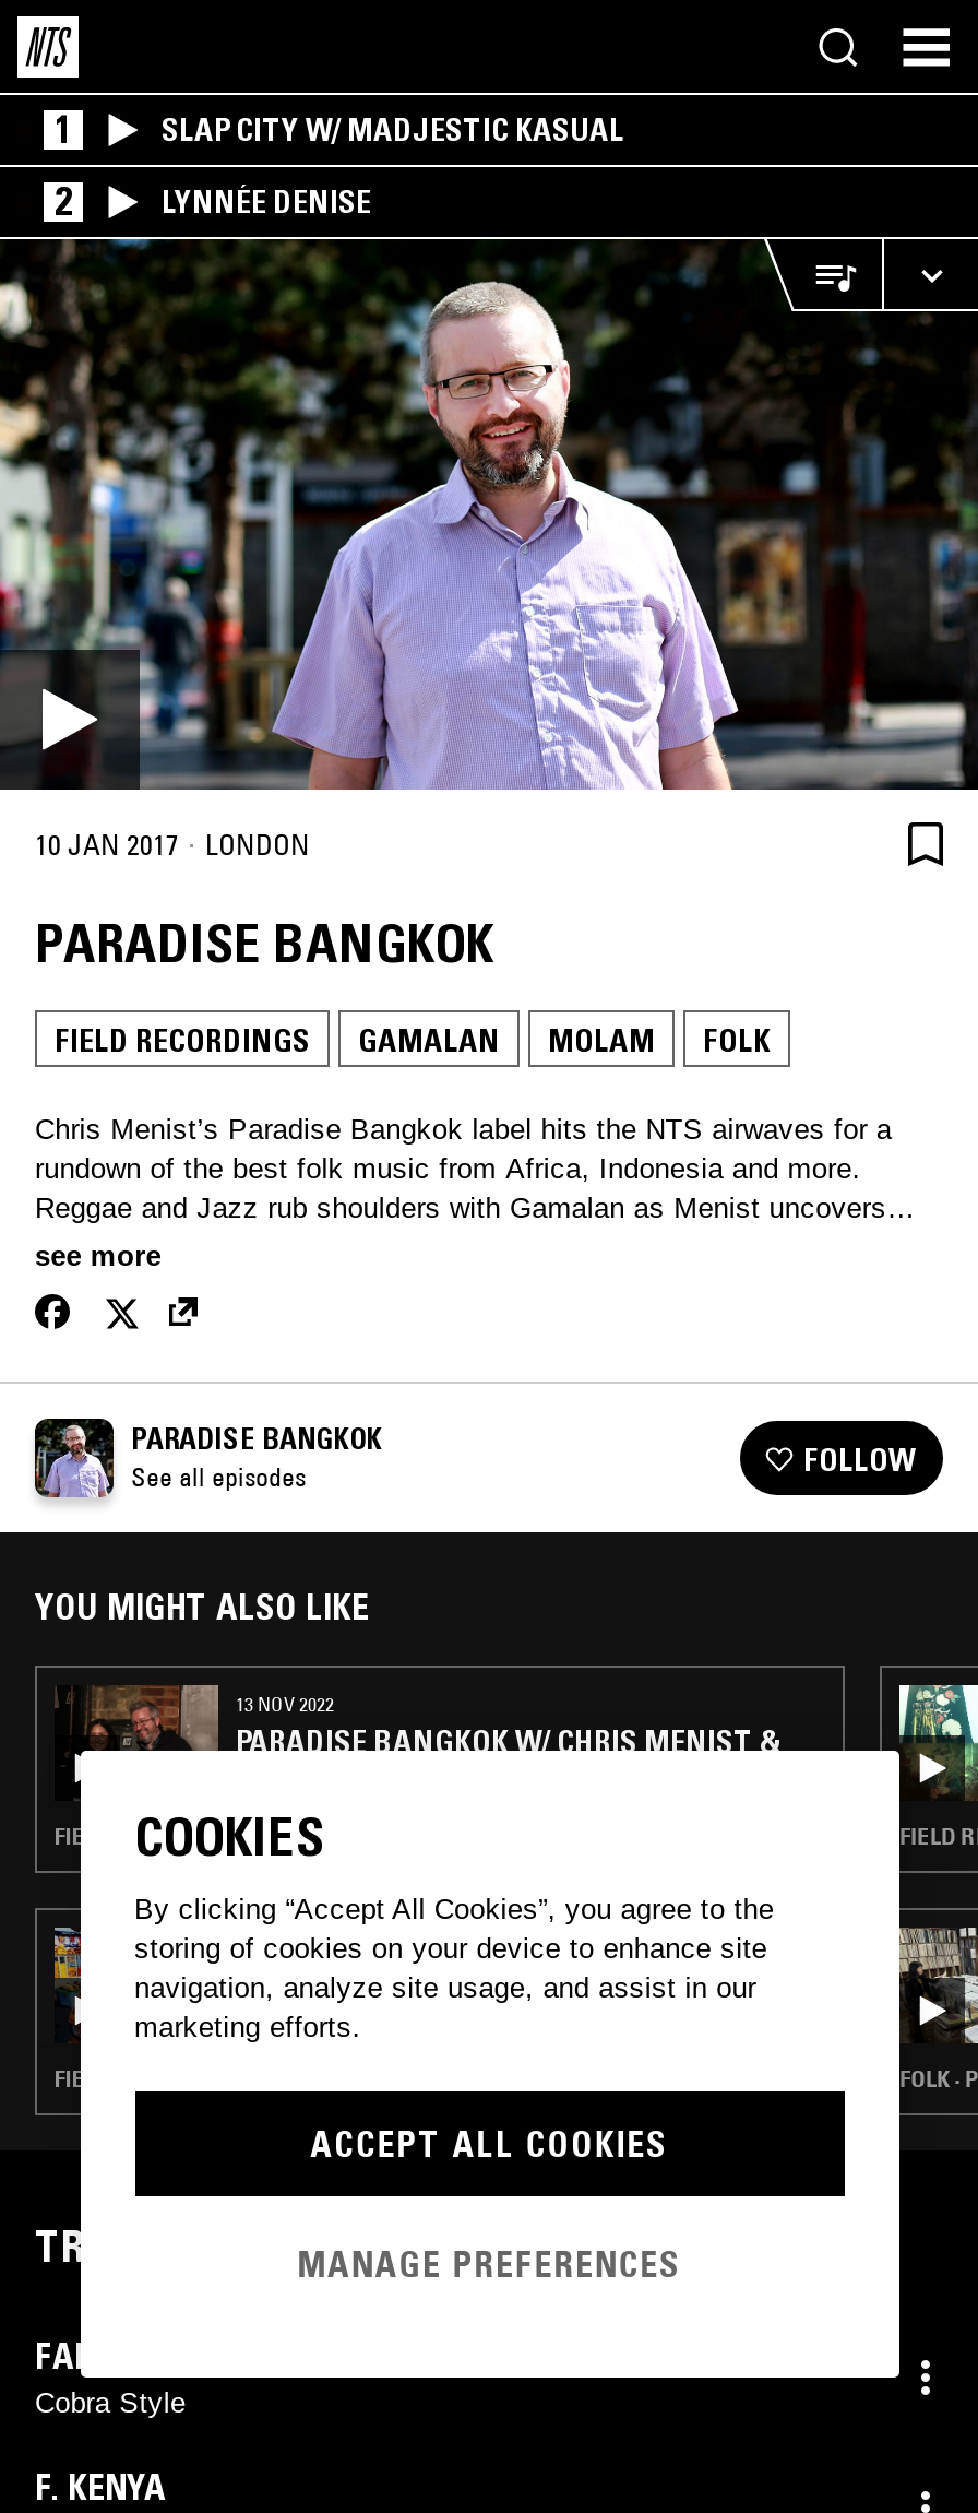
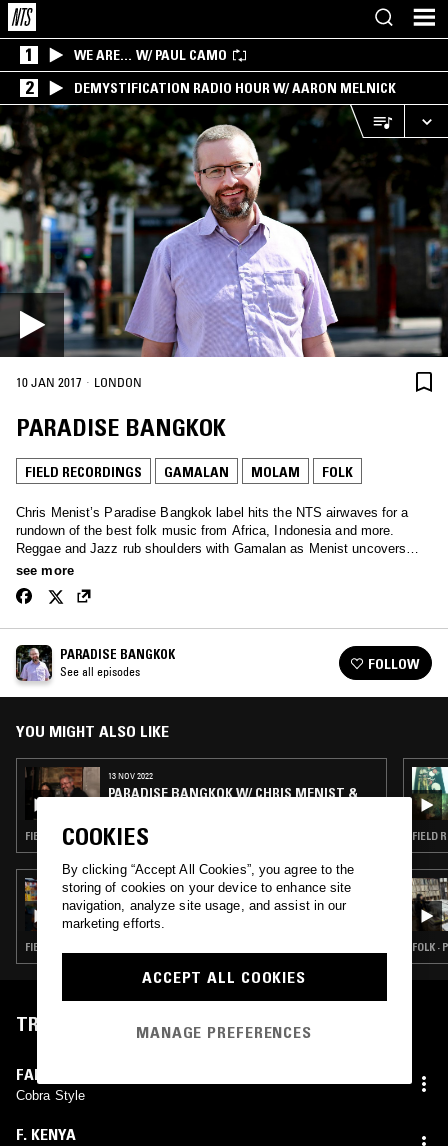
[162,110,624,150] SLAP CITY W/ MADJESTIC KASUAL -> [74,46,227,64] WE ARE… W/ PAUL CAMO
[162,182,371,222] LYNNÉE DENISE -> [74,79,396,97] DEMYSTIFICATION RADIO HOUR W/ AARON MELNICK

